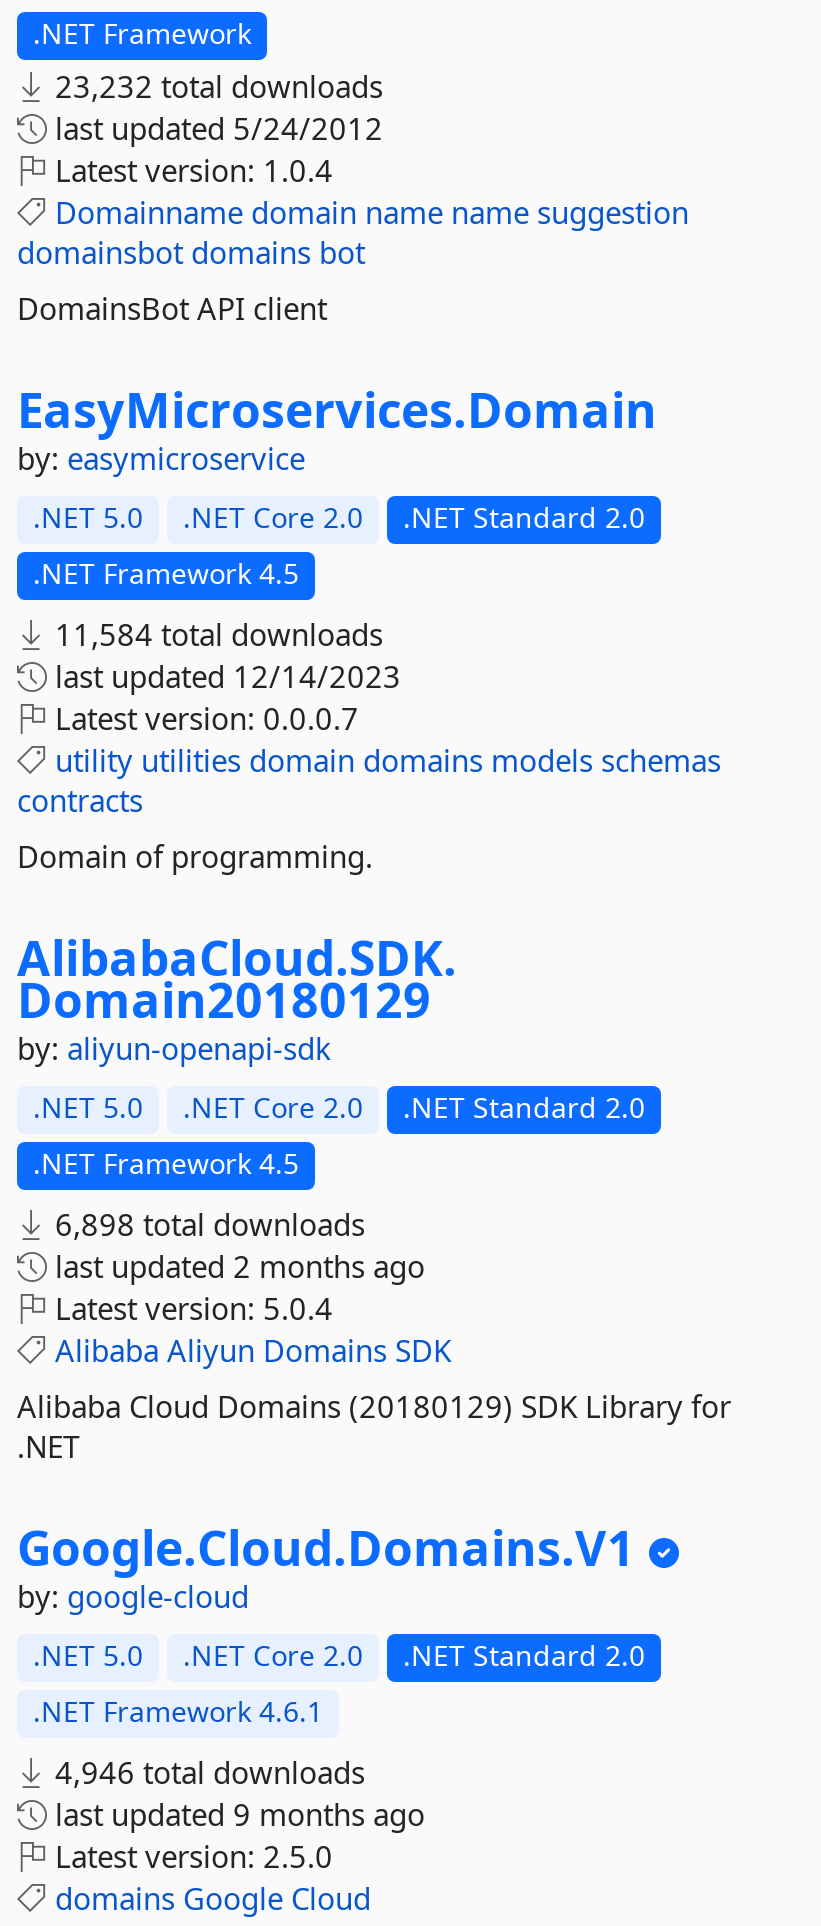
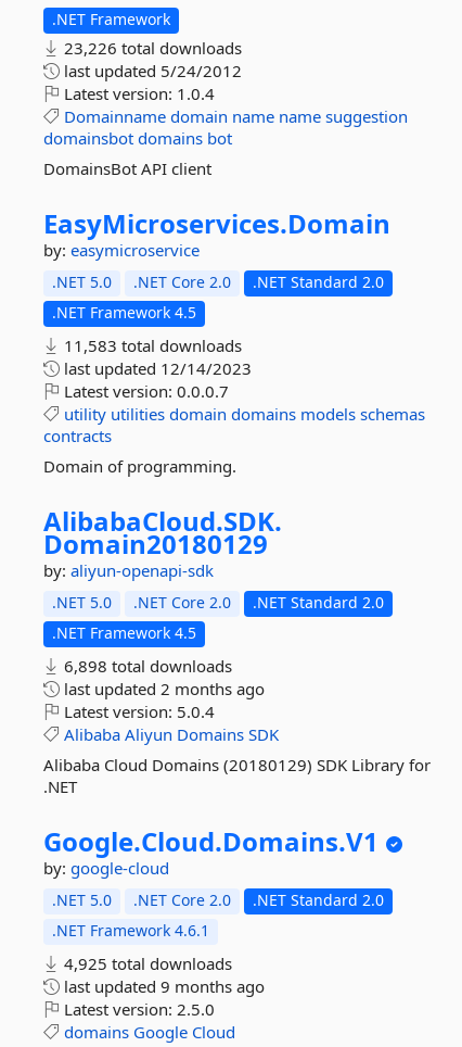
[47,66,383,106] 23,232 total downloads -> [60,37,242,59] 23,226 total downloads
[47,614,383,654] 11,584 total downloads -> [60,335,242,356] 11,583 total downloads
[47,1752,365,1792] 4,946 total downloads -> [60,953,232,974] 4,925 total downloads

